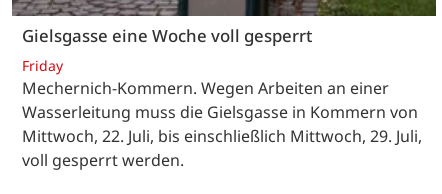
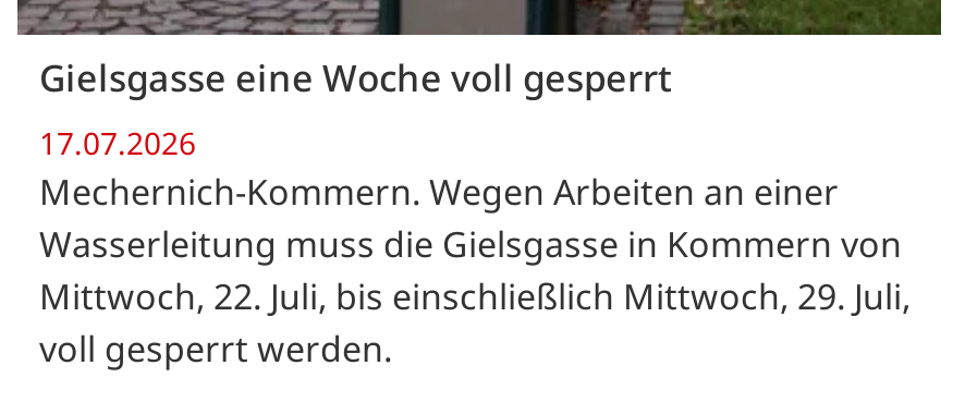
[22,56,63,75] Friday -> [39,121,196,163] 17.07.2026

